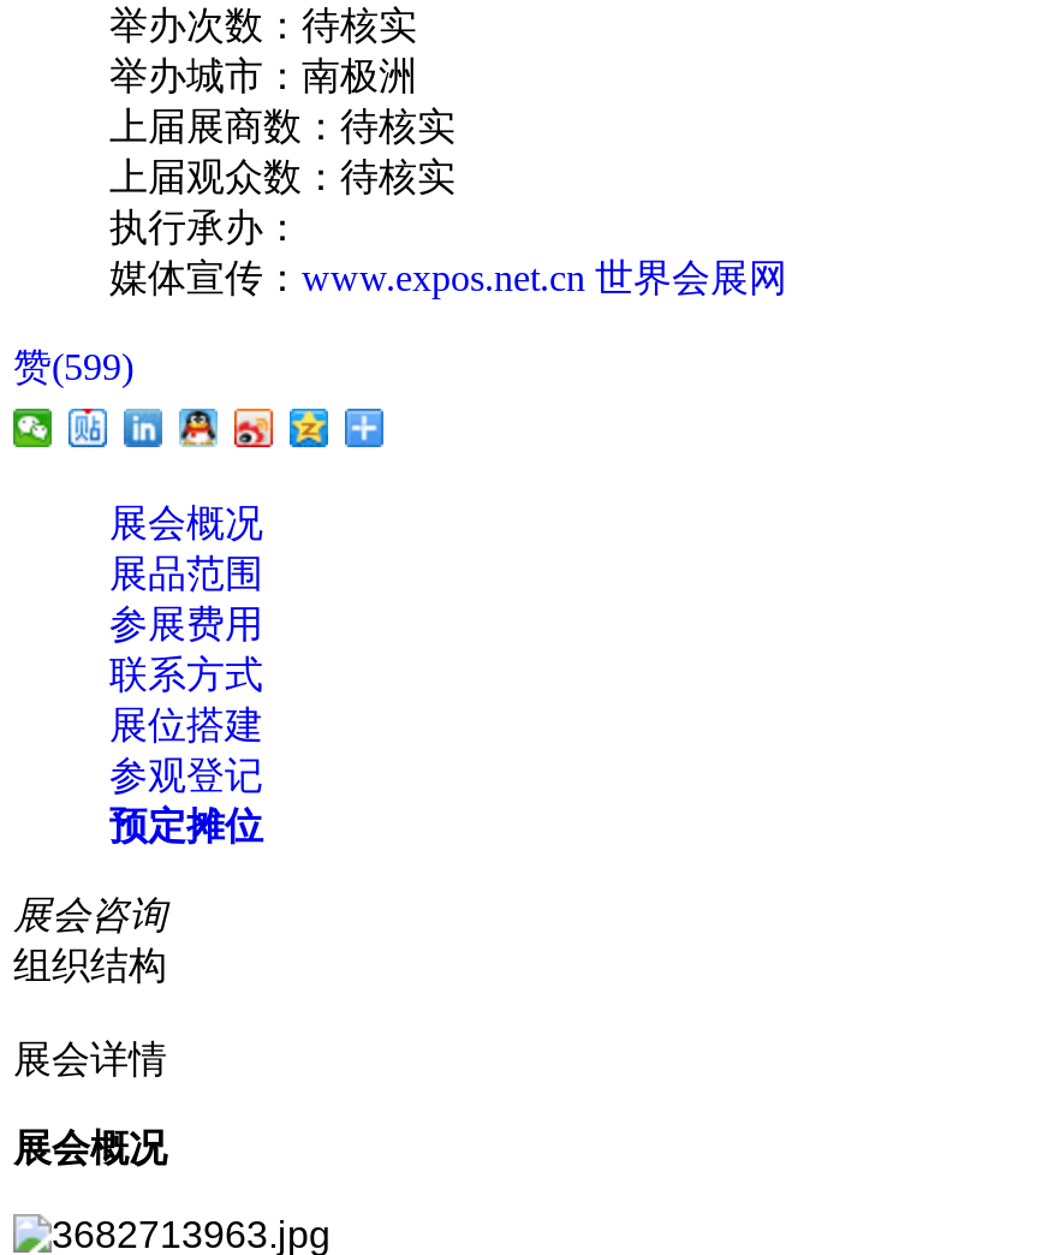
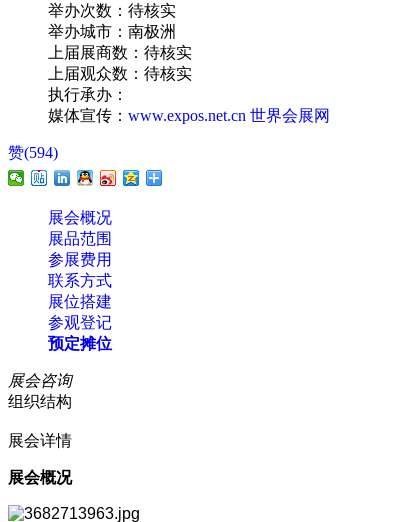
[13,347,133,388] 赞(599) -> [8,144,58,161] 赞(594)

